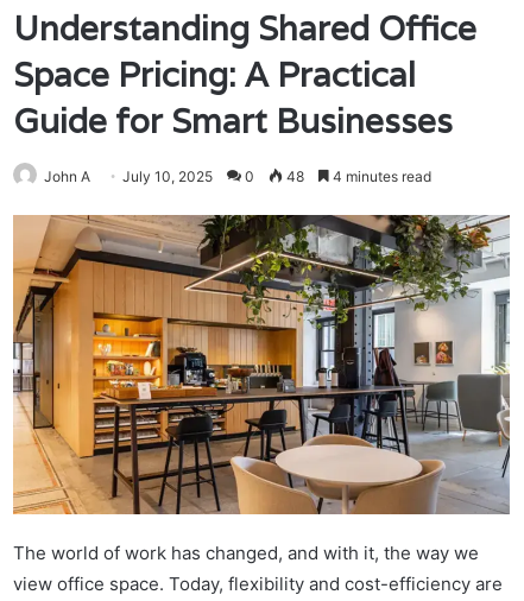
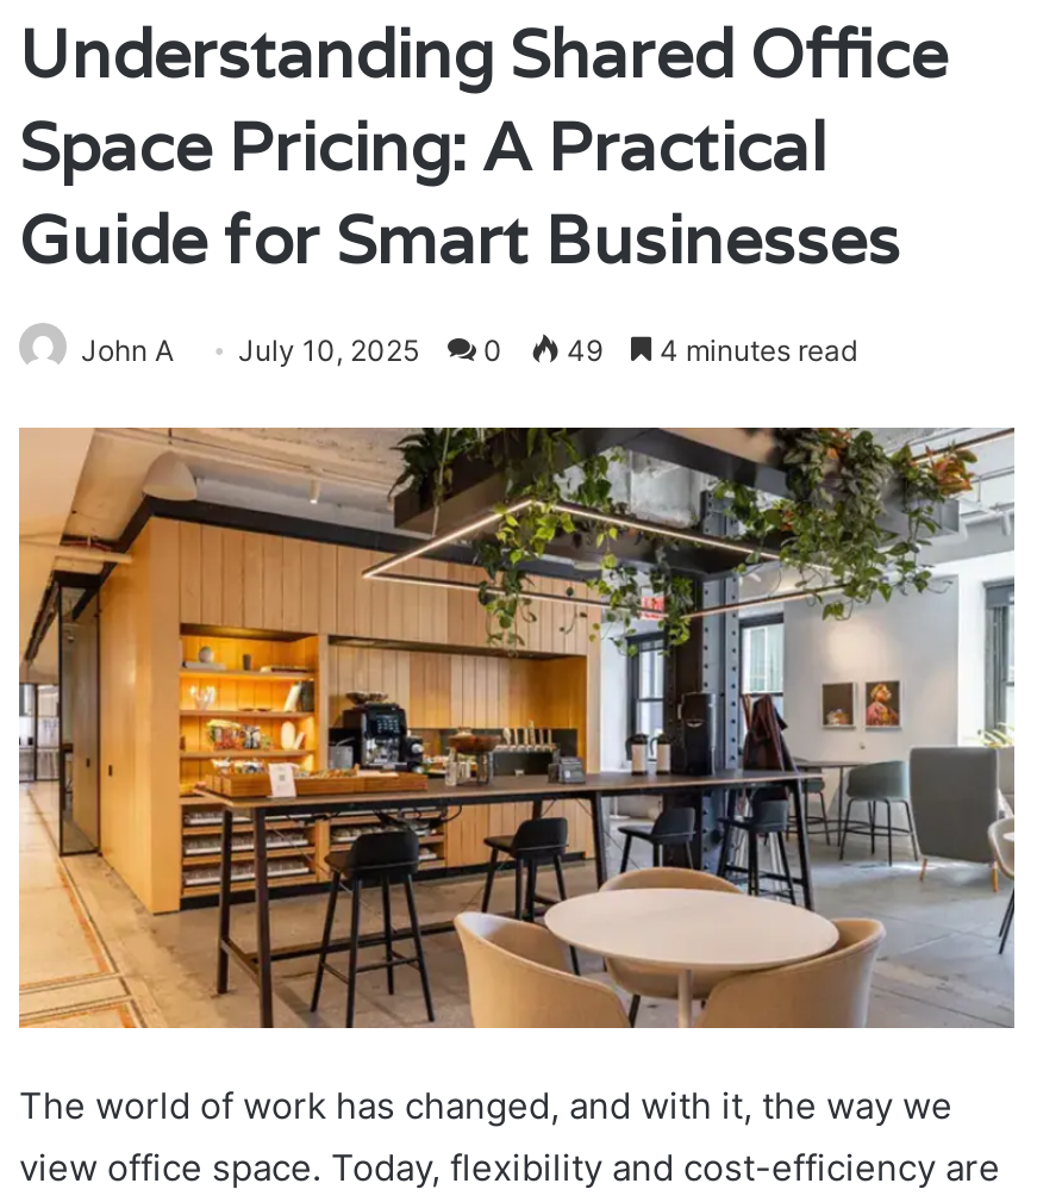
[44,167,431,185] John A July 10, 2025 0 48 4 minutes read -> [81,332,857,368] John A July 10, 2025 0 49 4 minutes read

